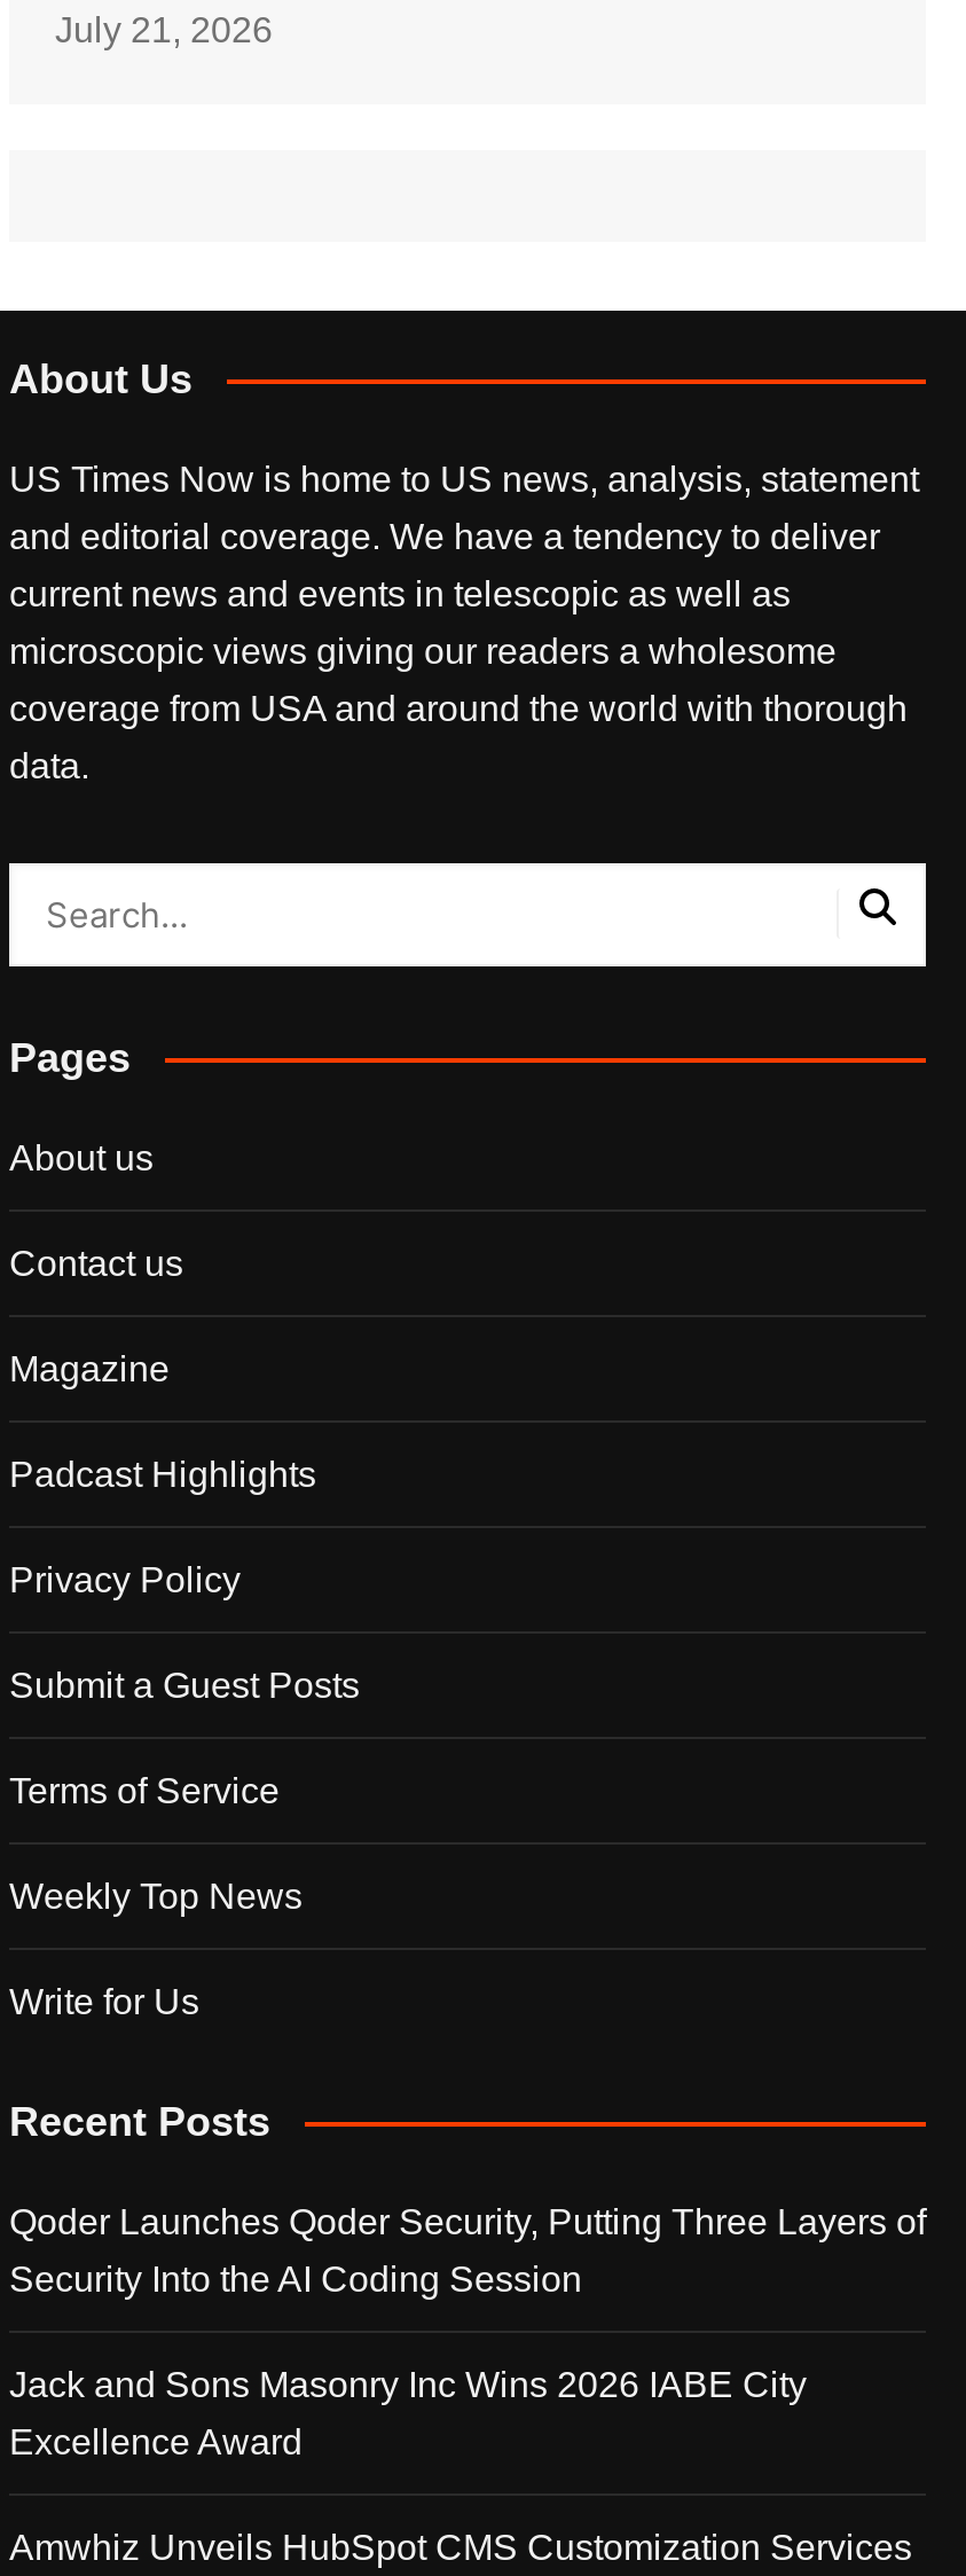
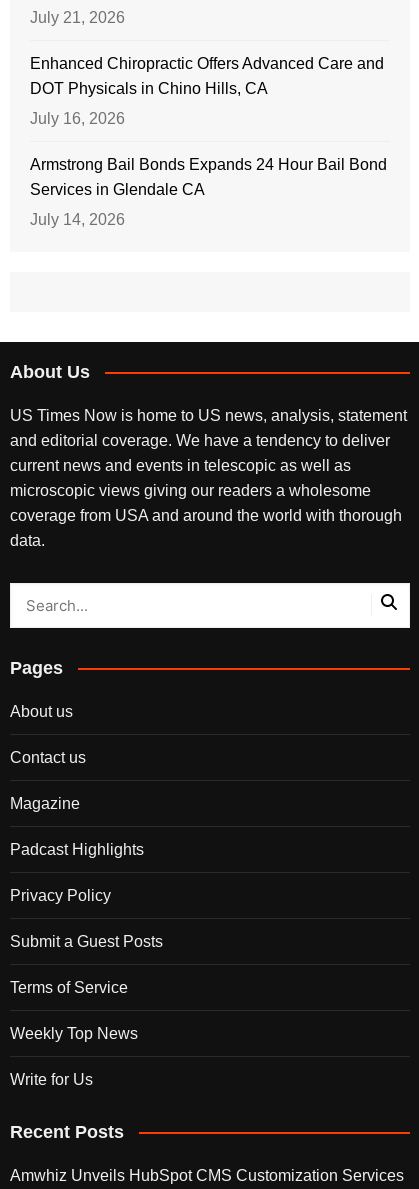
none -> [30,55,387,228] Enhanced Chiropractic Offers Advanced Care and | DOT Physicals in Chino Hills, CA | July 16, 2026 | Armstrong Bail Bonds Expands 24 Hour Bail Bond | Services in Glendale CA | July 14, 2026
moved [9,356,919,2145] -> [10,362,407,1142]: About Us | US Times Now is home to US news, analysis, statement | and editorial coverage. We have a tendency to deliver | ... | Write for Us | Recent Posts
[9,2202,926,2461] Qoder Launches Qoder Security, Putting Three Layers of | Security Into the AI Coding Session | Jack and Sons Masonry Inc Wins 2026 IABE City | Excellence Award -> none

